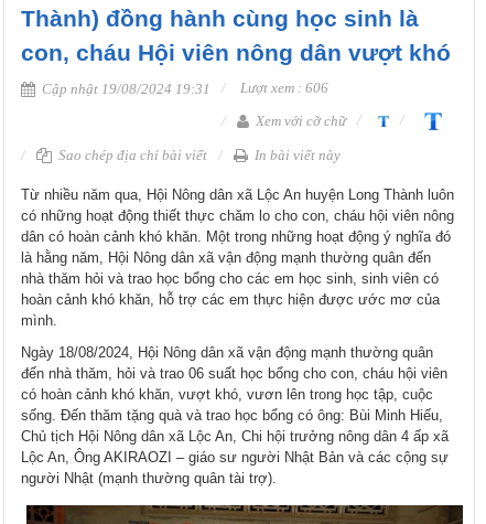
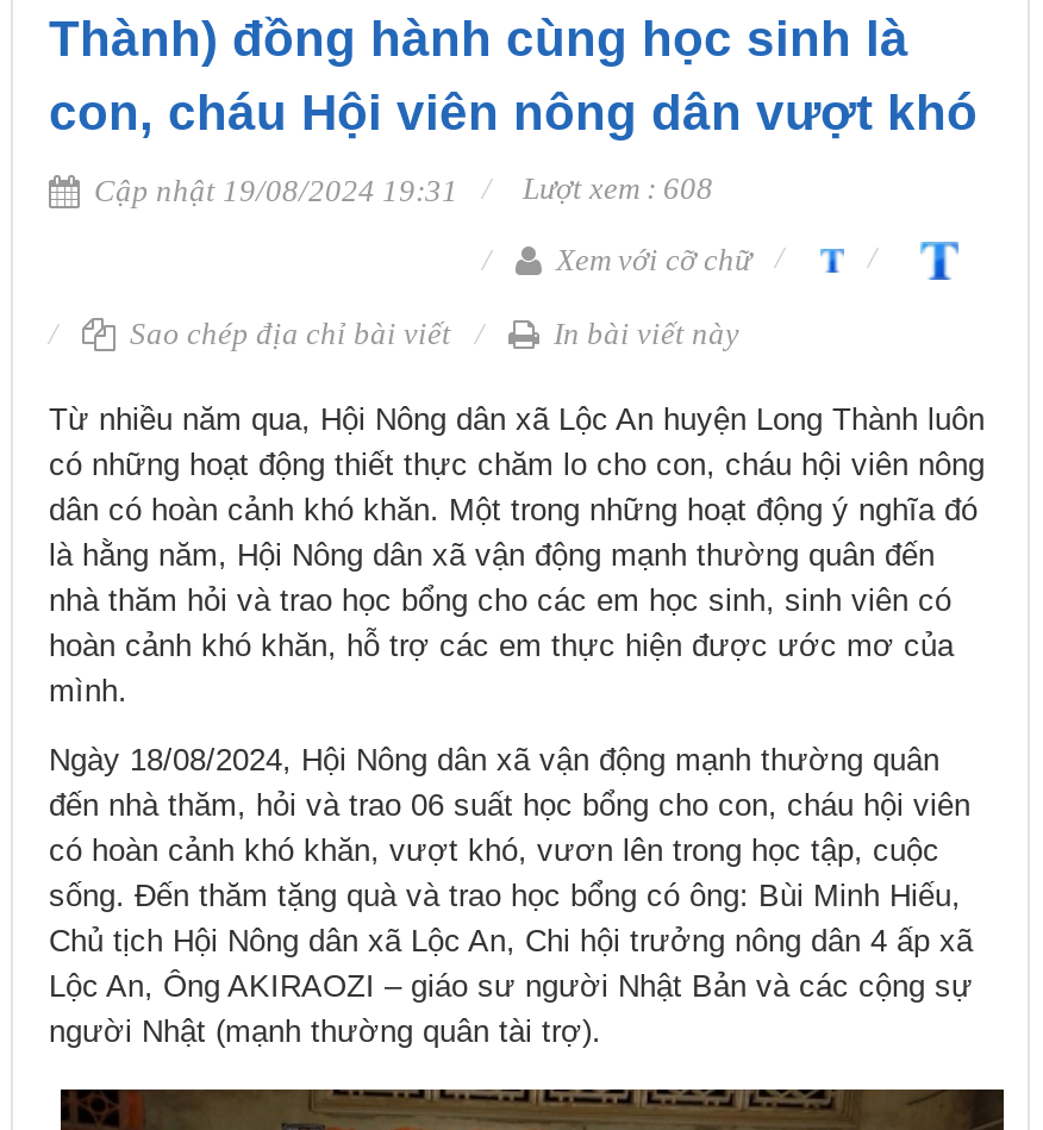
[39,79,328,97] Cập nhật 19/08/2024 19:31 Lượt xem : 606 -> [87,170,713,208] Cập nhật 19/08/2024 19:31 Lượt xem : 608

